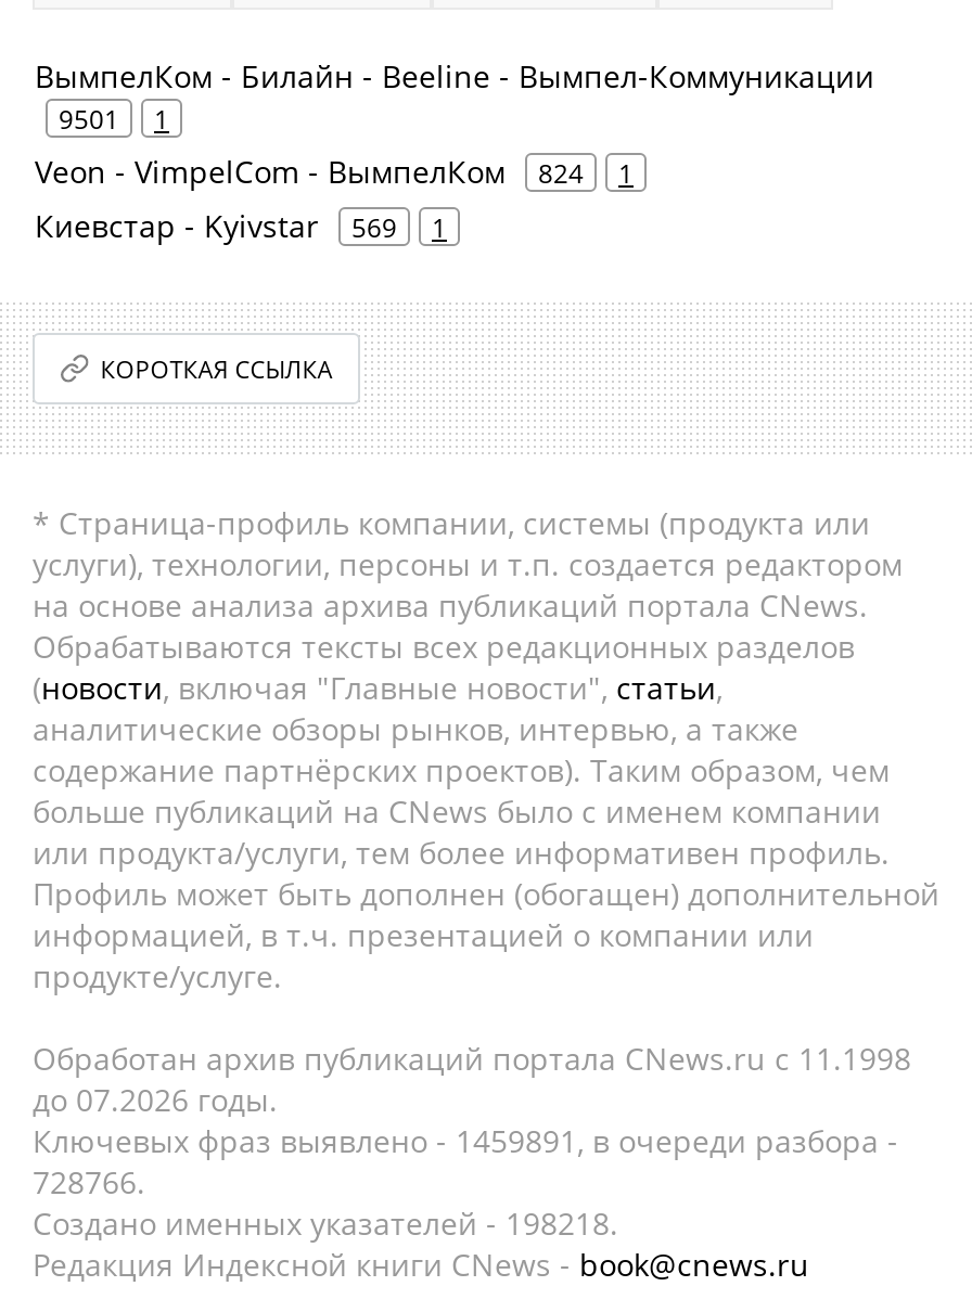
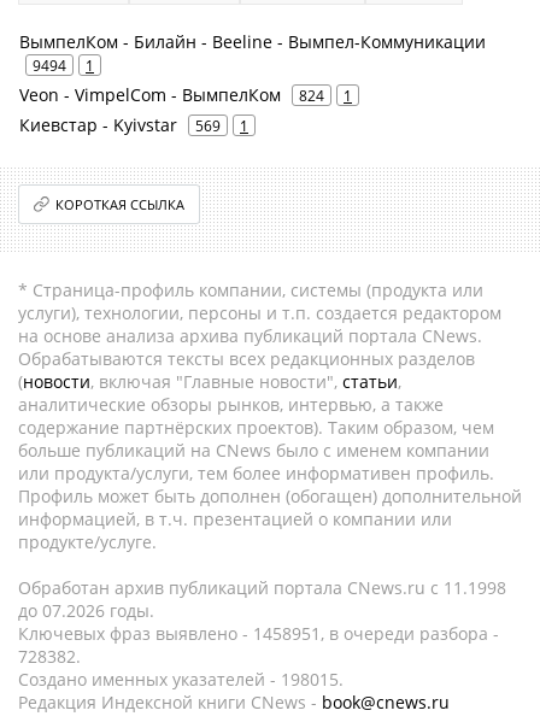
[59,101,169,136] 9501 1 -> [33,55,94,75] 9494 1
[33,1120,898,1161] Ключевых фраз выявлено - 1459891, в очереди разбора - -> [18,622,499,645] Ключевых фраз выявлено - 1458951, в очереди разбора -
[33,1161,145,1202] 728766. -> [18,645,81,668] 728382.
[33,1202,618,1244] Создано именных указателей - 198218. -> [18,668,344,691] Создано именных указателей - 198015.

